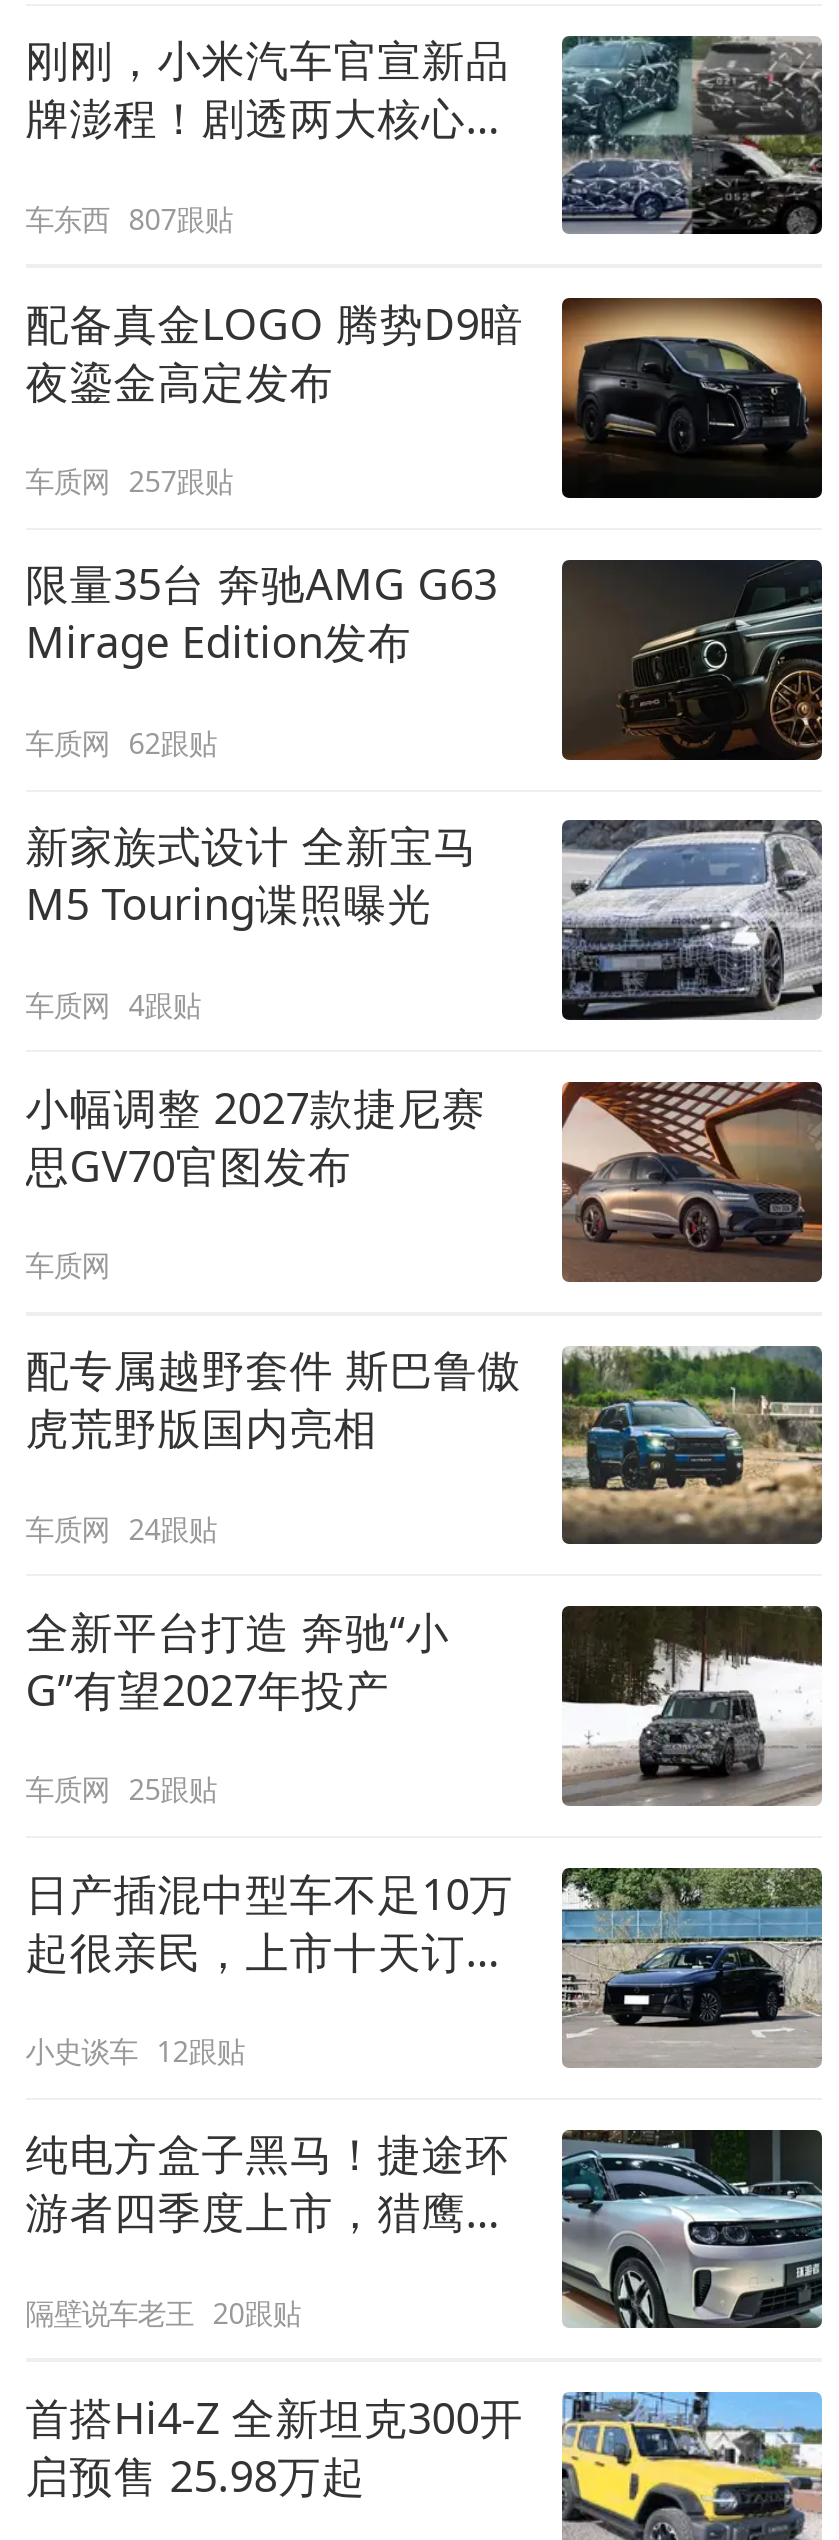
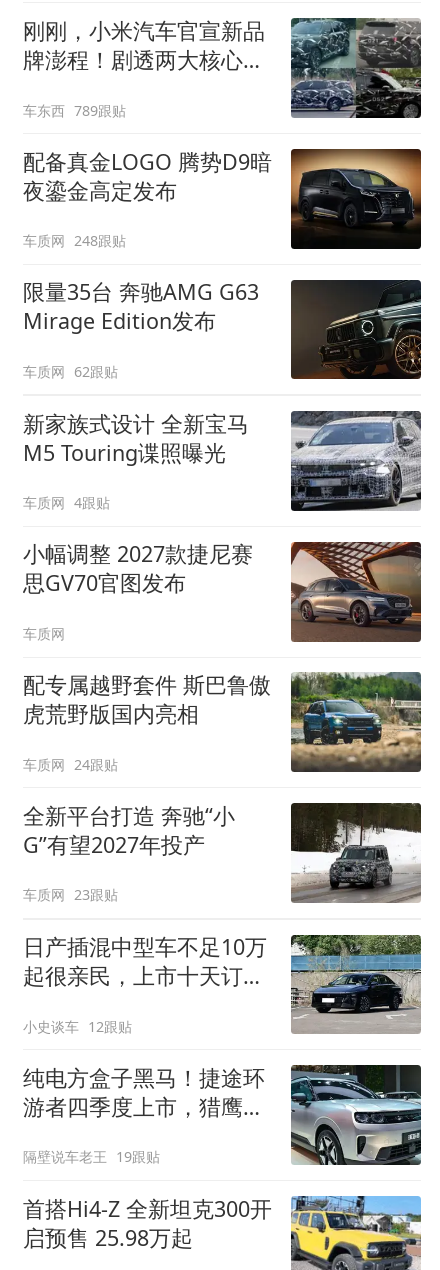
[25,199,233,237] 车东西 807跟贴 -> [23,100,126,119] 车东西 789跟贴
[25,462,233,500] 车质网 257跟贴 -> [23,231,126,250] 车质网 248跟贴
[25,1770,217,1808] 车质网 25跟贴 -> [23,885,118,904] 车质网 23跟贴
[25,2293,301,2331] 隔壁说车老王 20跟贴 -> [23,1147,160,1166] 隔壁说车老王 19跟贴

